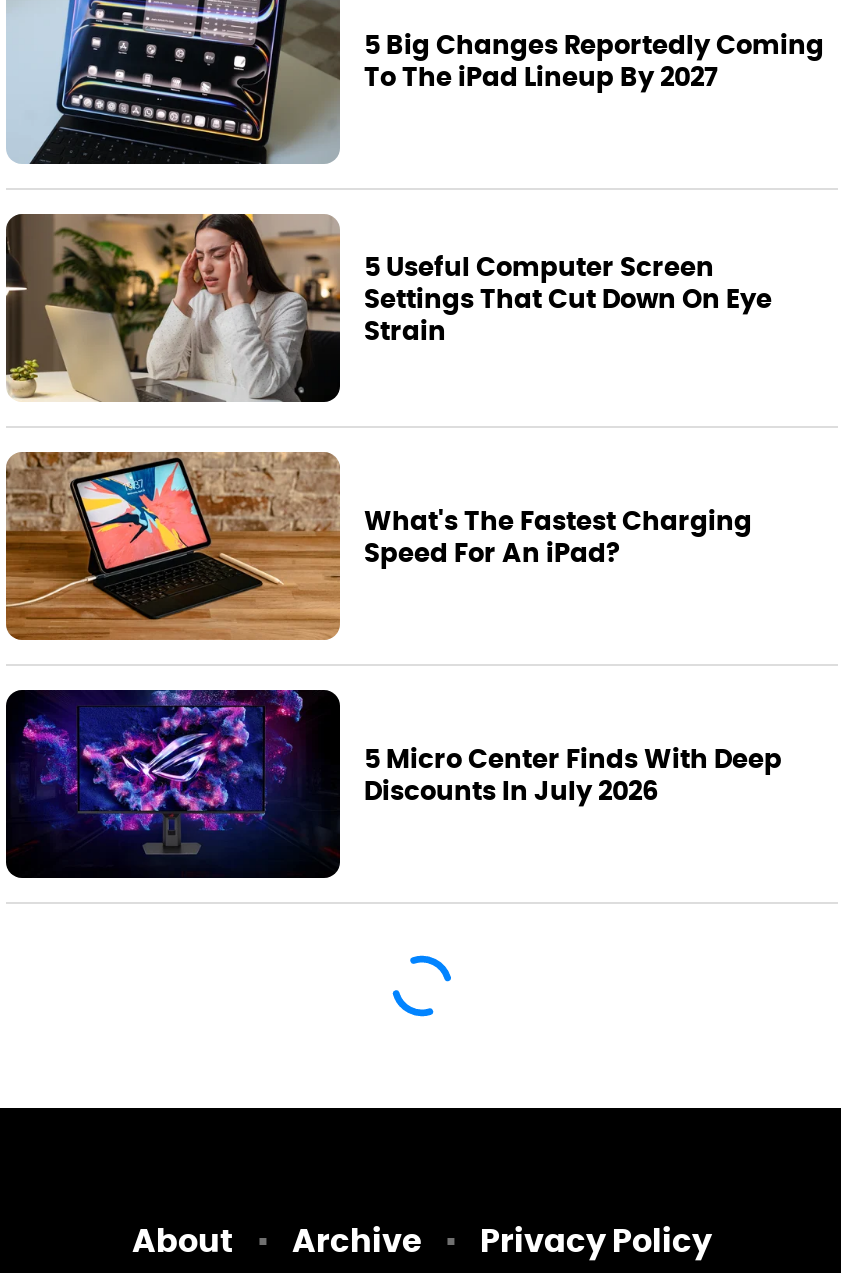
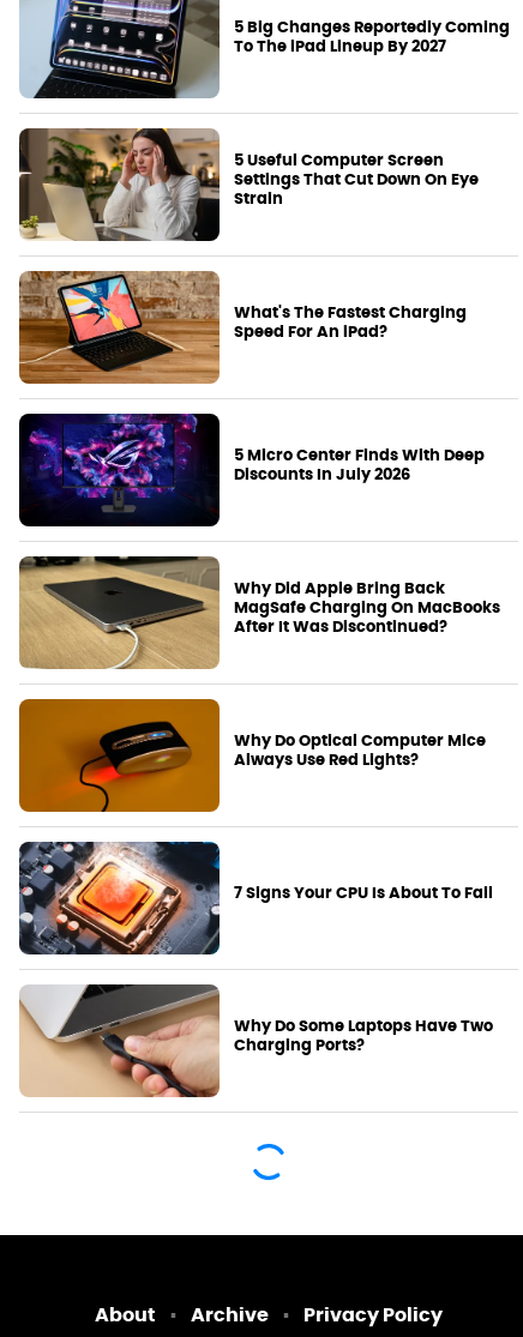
none -> [18,698,486,813] [image] | Why Do Optical Computer Mice | Always Use Red Lights?
none -> [18,841,493,956] [image] | 7 Signs Your CPU Is About To Fail
none -> [18,983,493,1098] [image] | Why Do Some Laptops Have Two | Charging Ports?
none -> [19,555,500,670] [image] | Why Did Apple Bring Back | MagSafe Charging On MacBooks | After It Was Discontinued?

